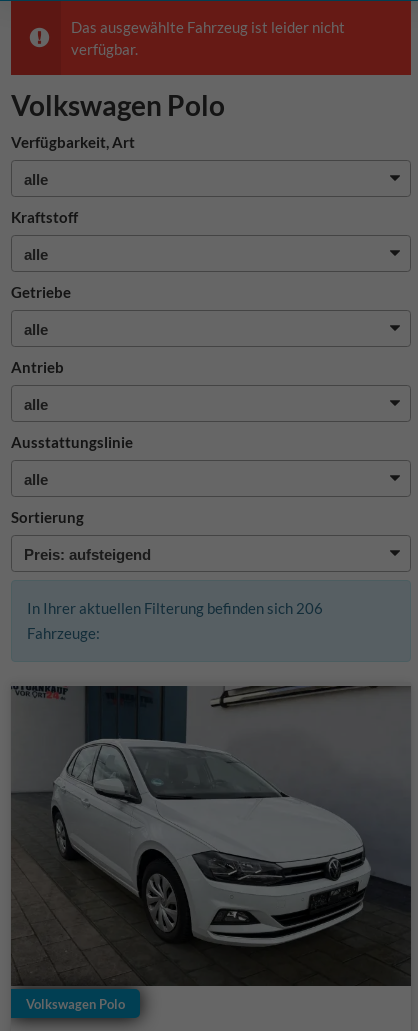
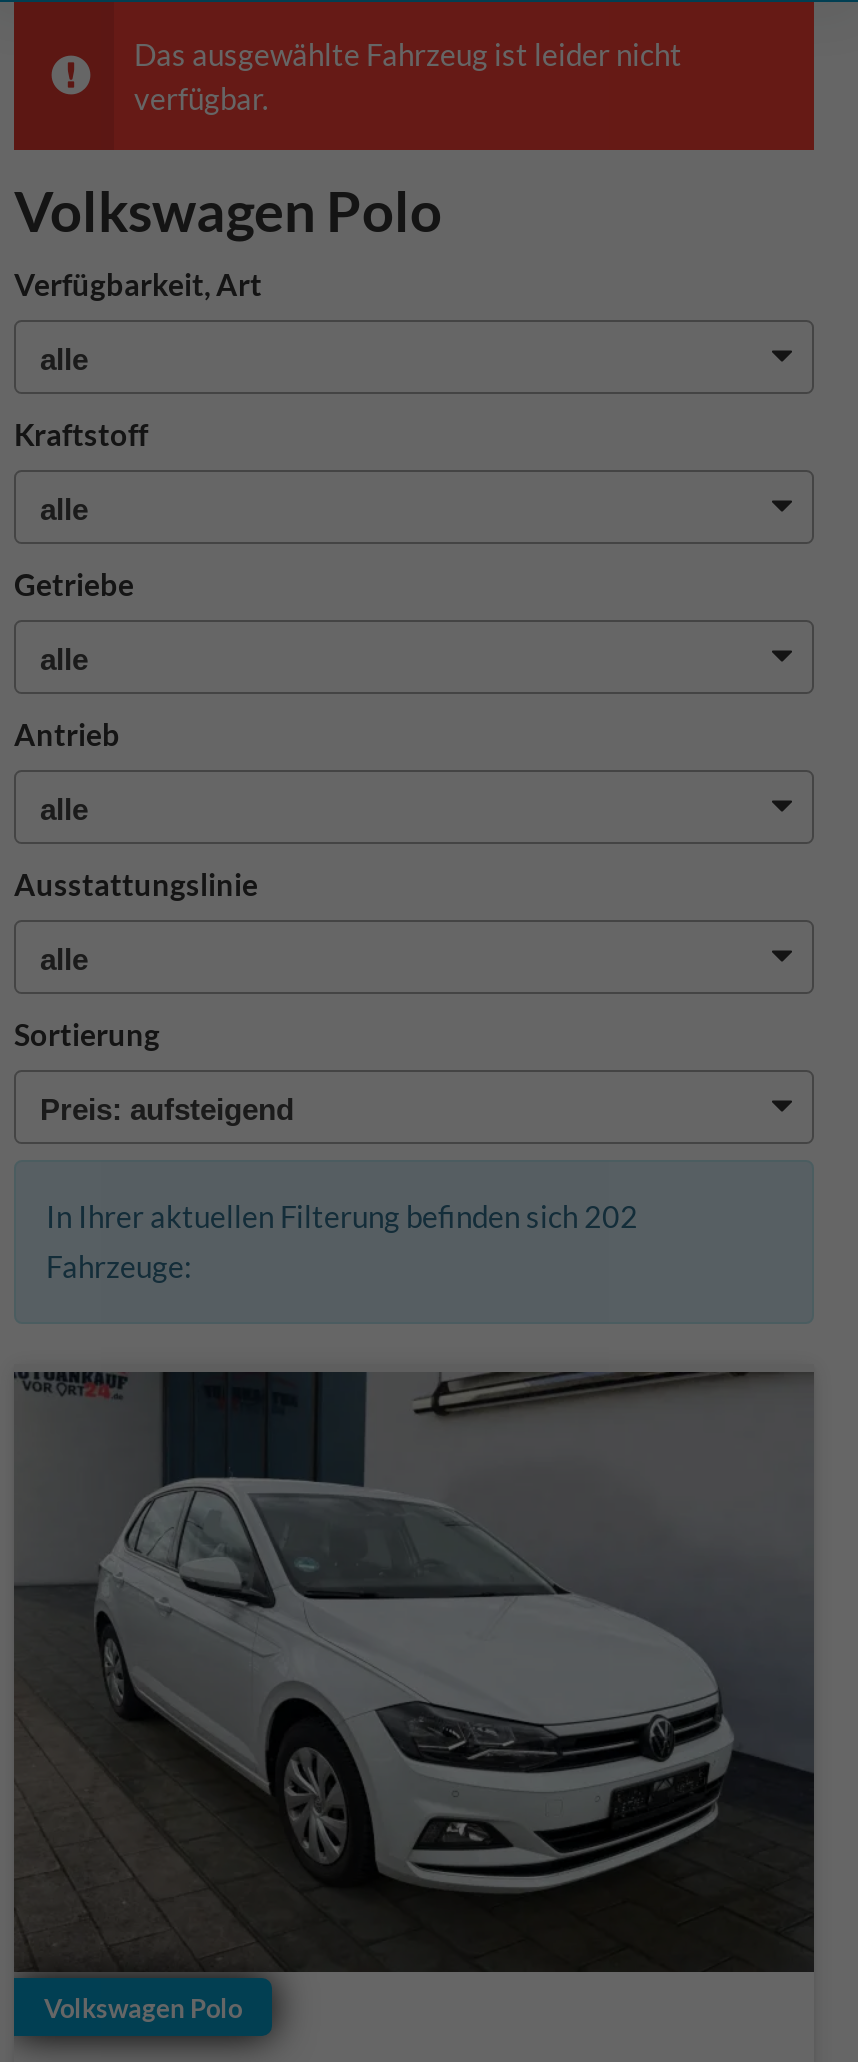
[27,598,323,616] In Ihrer aktuellen Filterung befinden sich 206 -> [46,1197,638,1233] In Ihrer aktuellen Filterung befinden sich 202

